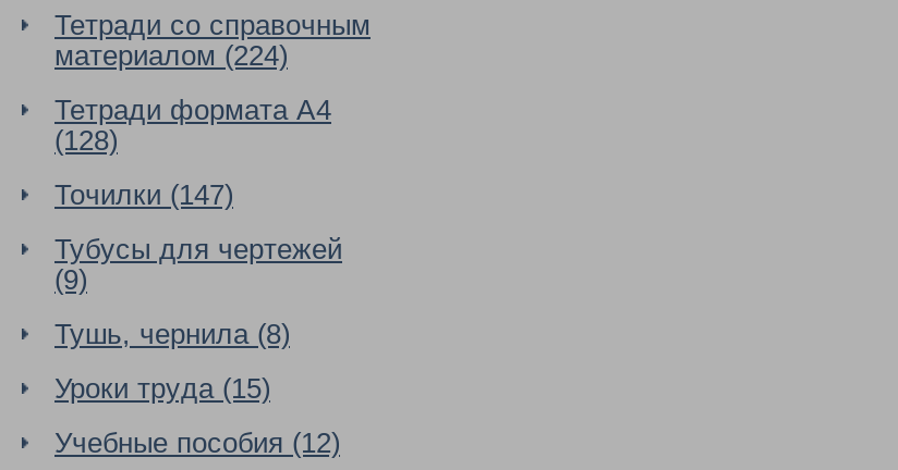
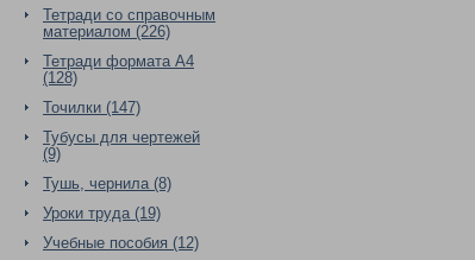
[54,39,288,72] материалом (224) -> [43,23,170,40] материалом (226)
[54,372,270,405] Уроки труда (15) -> [43,204,161,222] Уроки труда (19)

